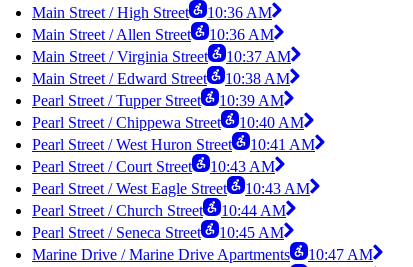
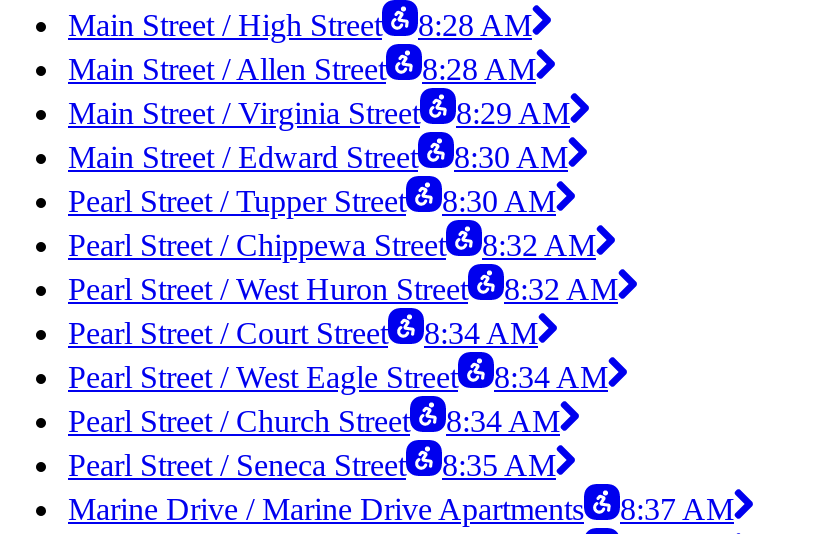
[32,4,272,21] Main Street / High Street 10:36 AM -> [68,8,532,42] Main Street / High Street 8:28 AM
[32,26,274,43] Main Street / Allen Street 10:36 AM -> [68,52,536,86] Main Street / Allen Street 8:28 AM
[32,48,291,65] Main Street / Virginia Street 10:37 AM -> [68,96,570,130] Main Street / Virginia Street 8:29 AM
[32,70,290,87] Main Street / Edward Street 10:38 AM -> [68,140,568,174] Main Street / Edward Street 8:30 AM
[32,92,284,109] Pearl Street / Tupper Street 10:39 AM -> [68,184,556,218] Pearl Street / Tupper Street 8:30 AM
[32,114,304,131] Pearl Street / Chippewa Street 10:40 AM -> [68,228,596,262] Pearl Street / Chippewa Street 8:32 AM
[32,136,315,153] Pearl Street / West Huron Street 10:41 AM -> [68,272,618,306] Pearl Street / West Huron Street 8:32 AM
[32,158,275,175] Pearl Street / Court Street 10:43 AM -> [68,316,538,350] Pearl Street / Court Street 8:34 AM
[32,180,310,197] Pearl Street / West Eagle Street 10:43 AM -> [68,360,608,394] Pearl Street / West Eagle Street 8:34 AM
[32,202,286,219] Pearl Street / Church Street 10:44 AM -> [68,404,560,438] Pearl Street / Church Street 8:34 AM
[32,224,284,241] Pearl Street / Seneca Street 10:45 AM -> [68,448,556,482] Pearl Street / Seneca Street 8:35 AM
[32,246,373,263] Marine Drive / Marine Drive Apartments 10:47 AM -> [68,492,734,526] Marine Drive / Marine Drive Apartments 8:37 AM

